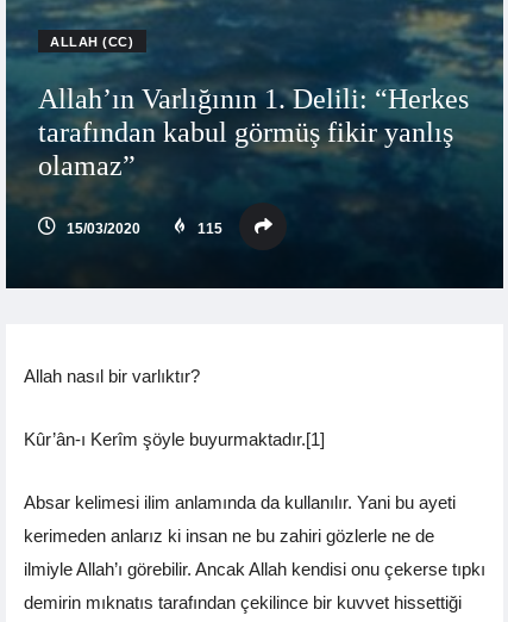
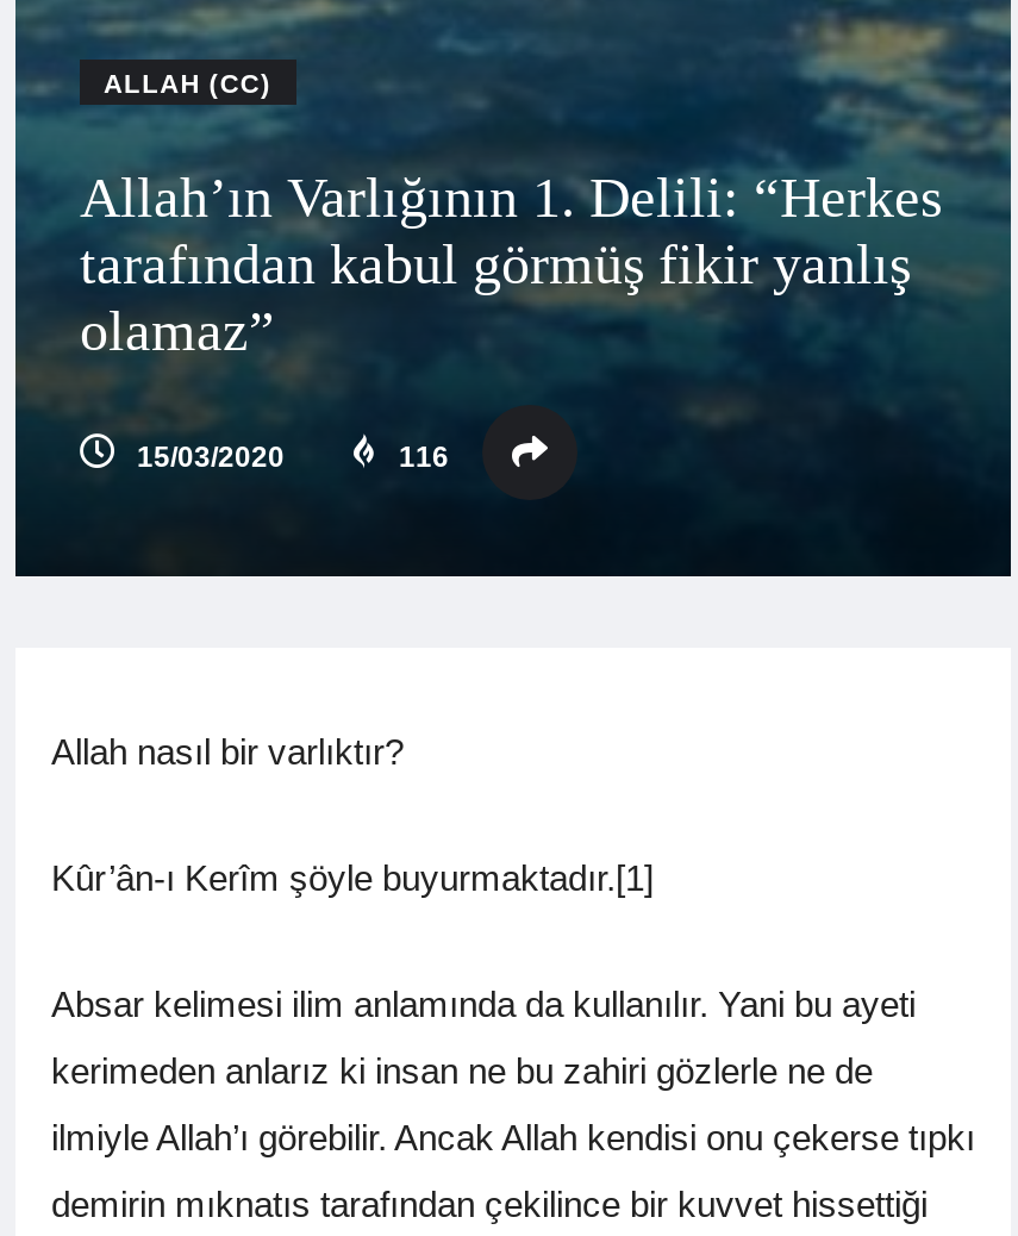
[194,220,222,237] 115 -> [392,440,449,474] 116

